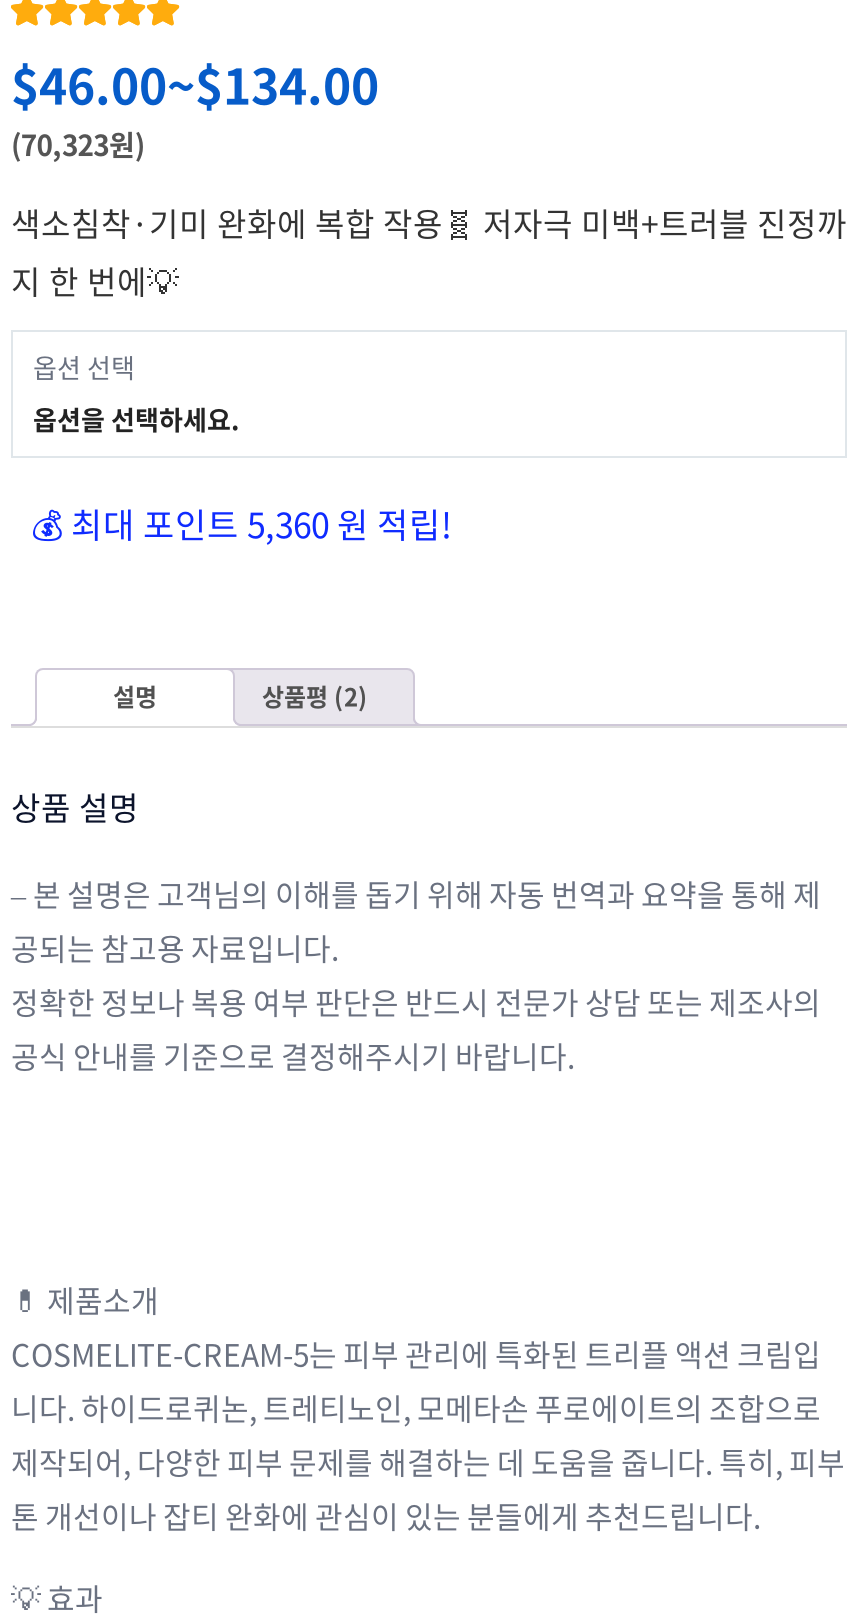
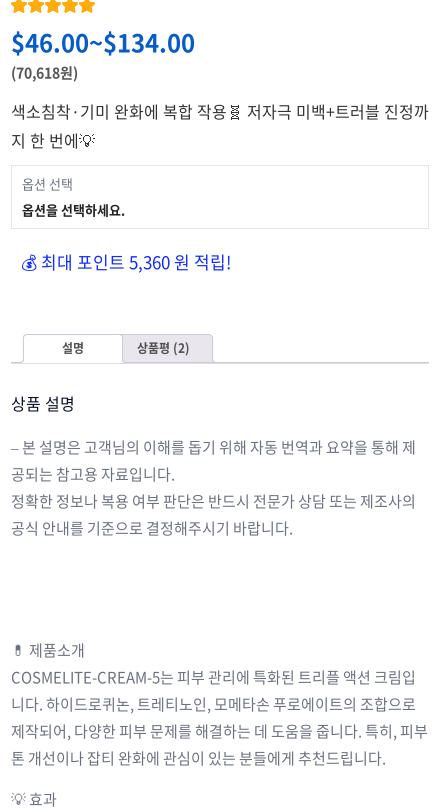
[11,124,145,164] (70,323원) -> [11,62,78,82] (70,618원)

